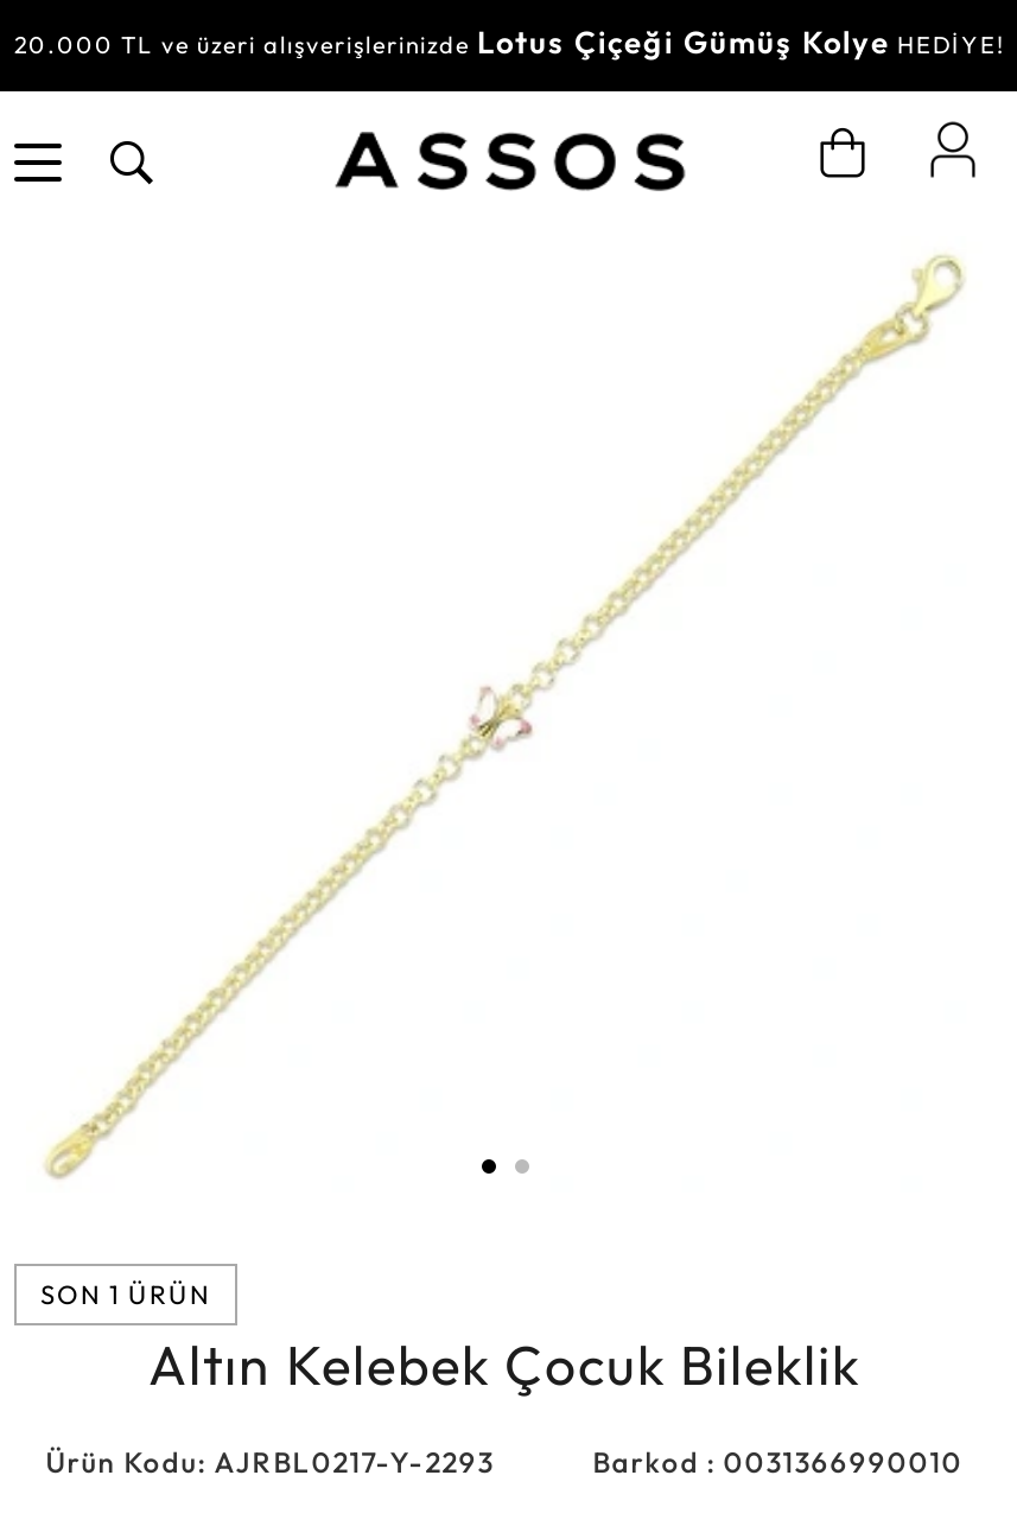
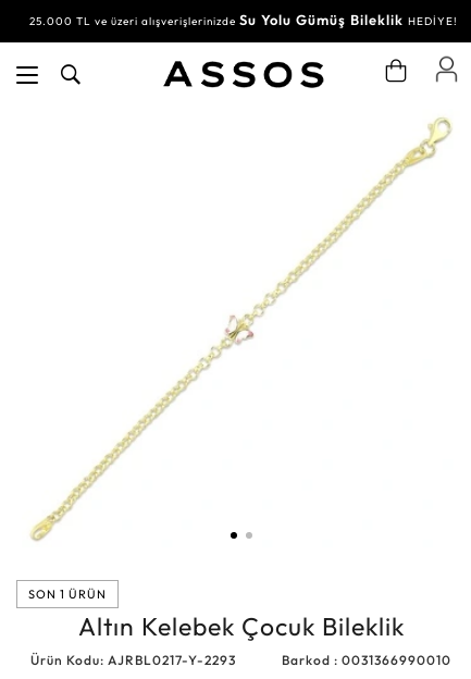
[14,23,1006,61] 20.000 TL ve üzeri alışverişlerinizde Lotus Çiçeği Gümüş Kolye HEDİYE! -> [29,11,458,28] 25.000 TL ve üzeri alışverişlerinizde Su Yolu Gümüş Bileklik HEDİYE!

